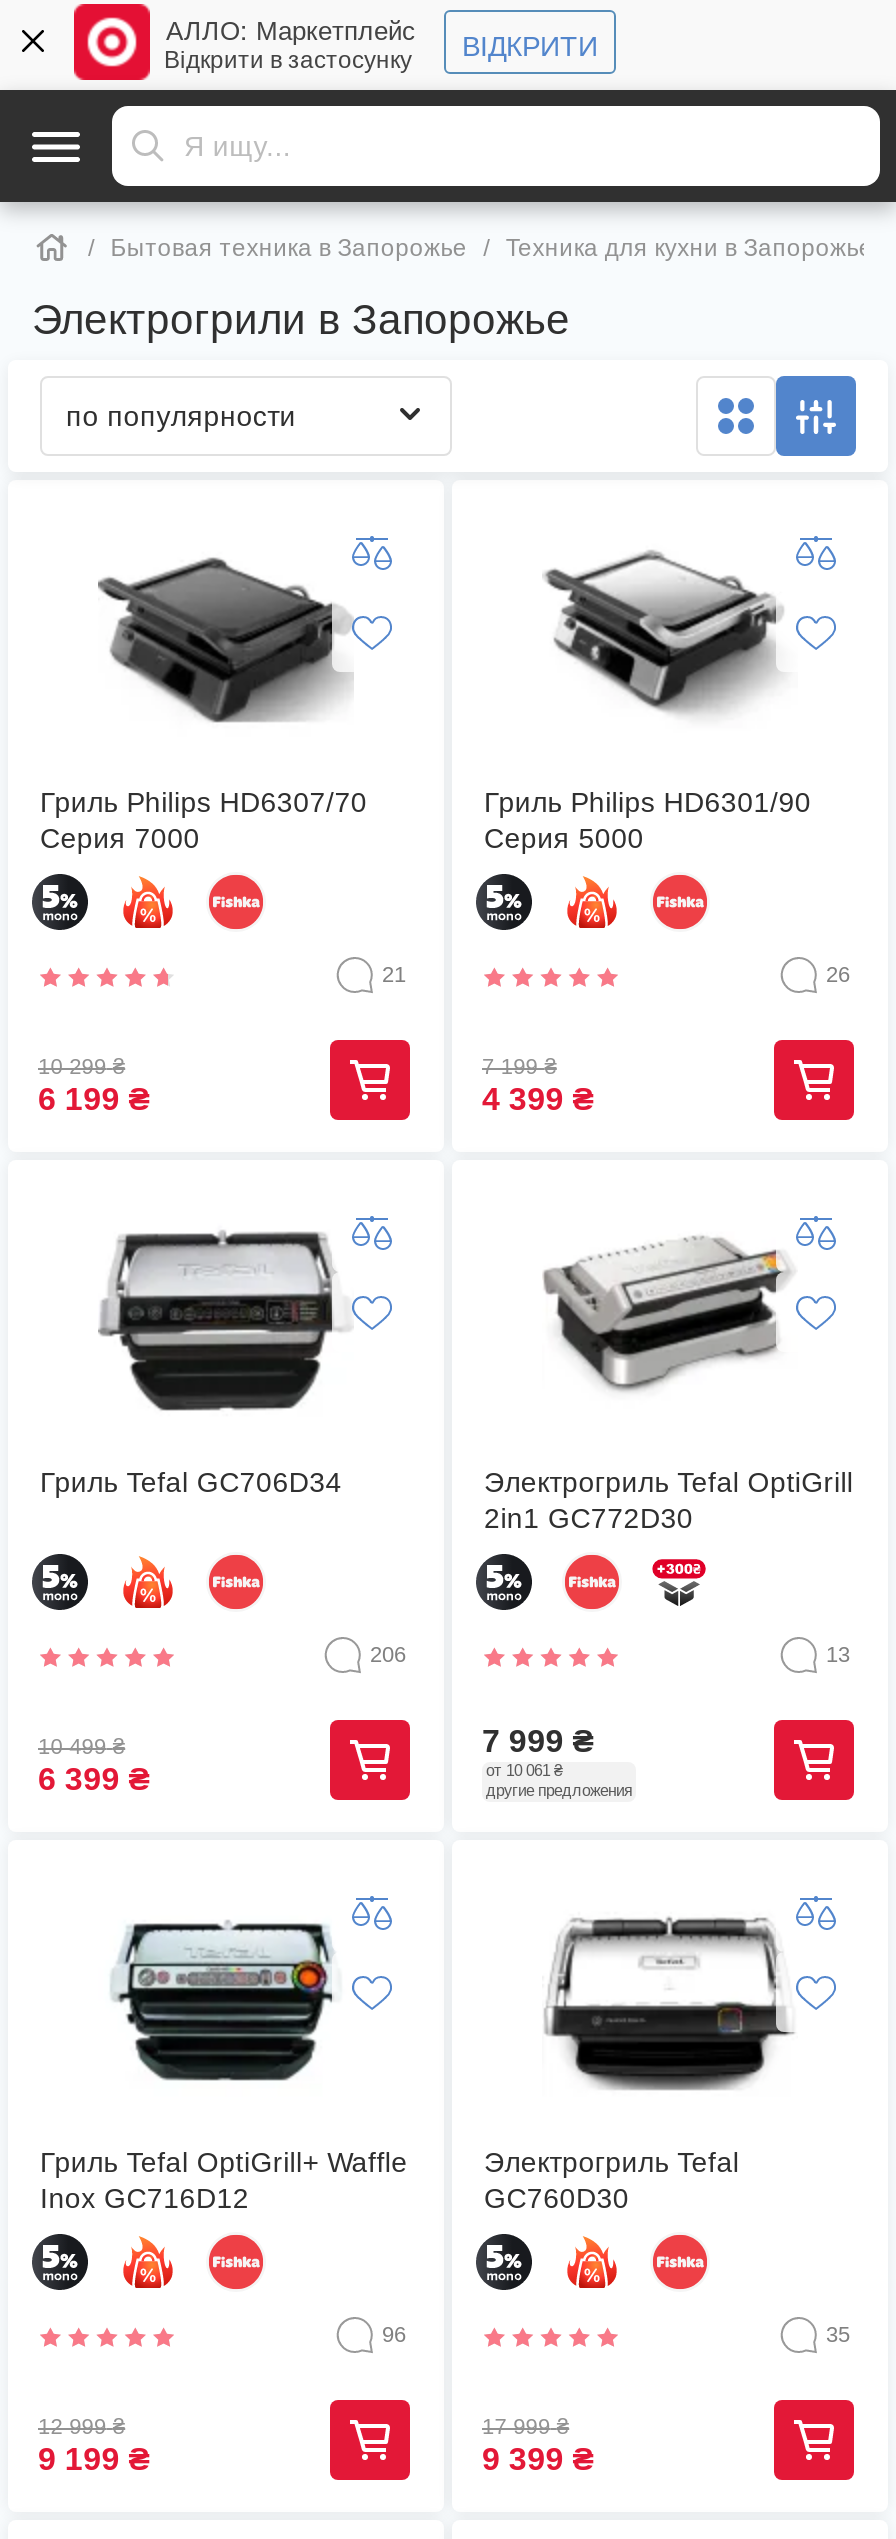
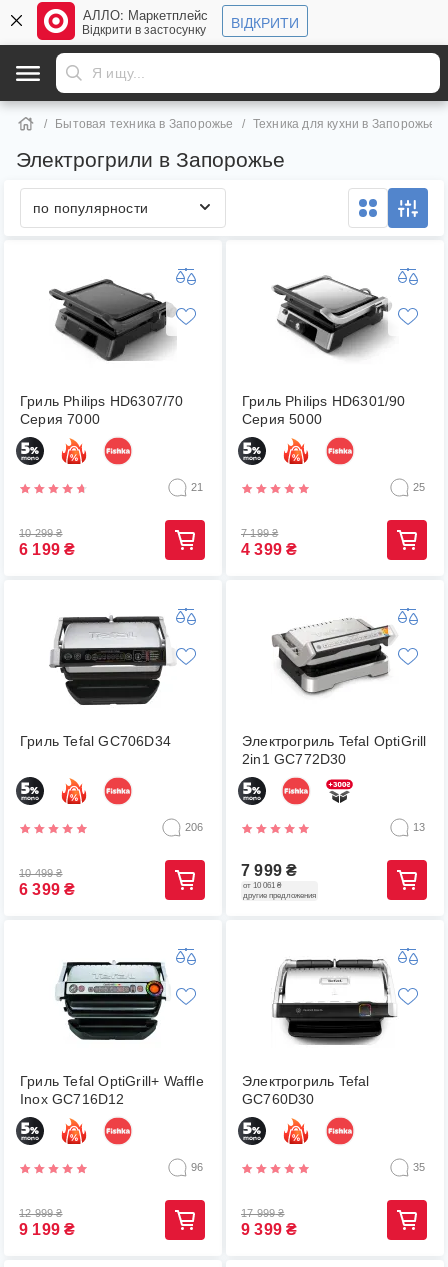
[826,962,850,986] 26 -> [413,481,425,493] 25

